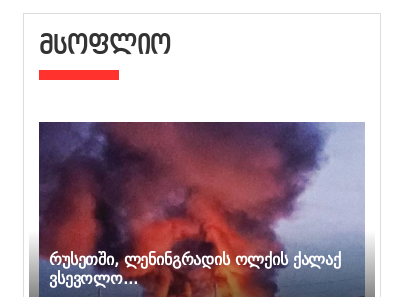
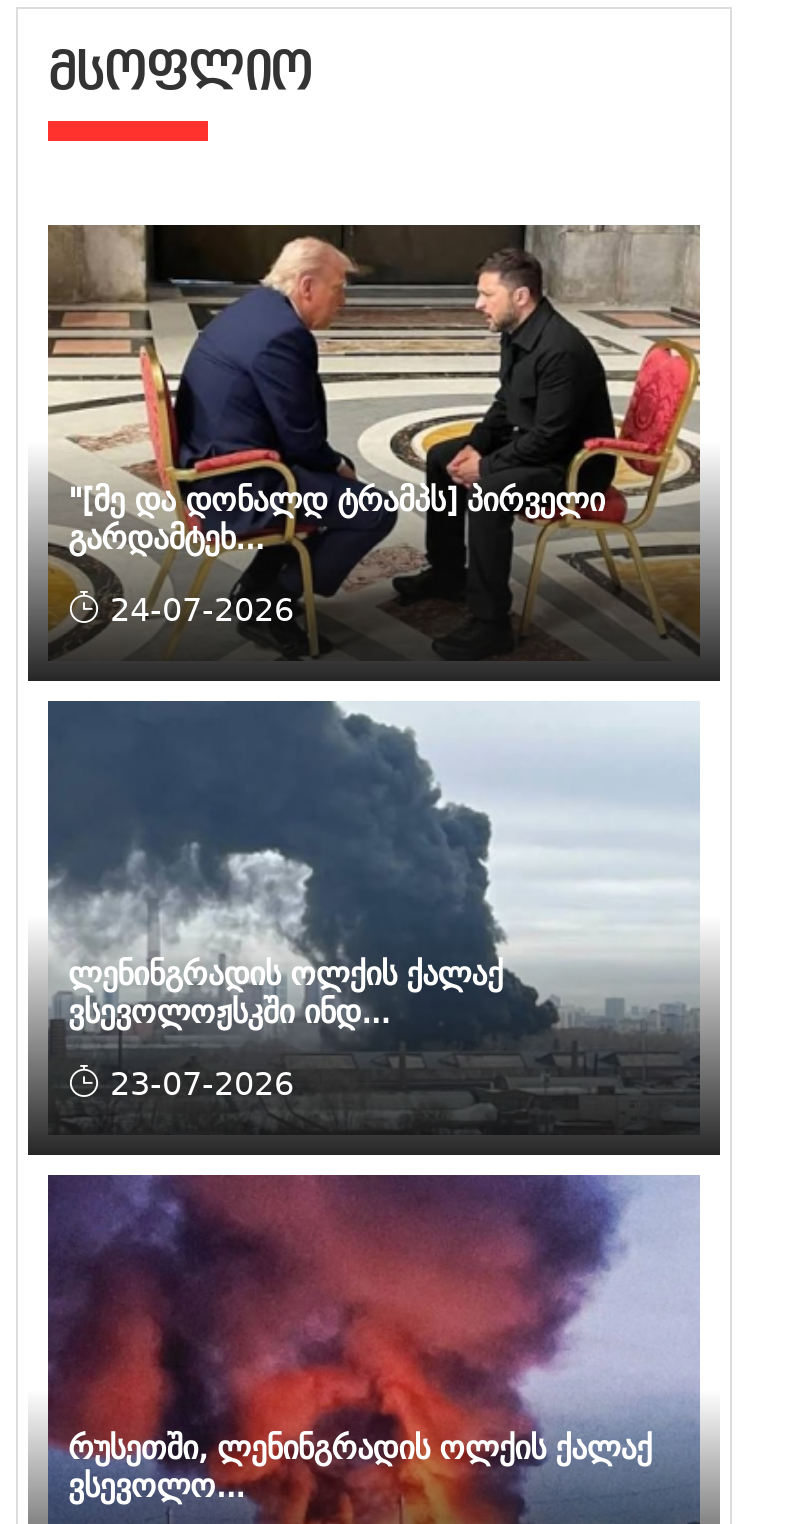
none -> [28,223,720,683] [image] | "[მე და დონალდ ტრამპს] პირველი | გარდამტეხ... | 24-07-2026
none -> [28,699,720,1157] [image] | ლენინგრადის ოლქის ქალაქ | ვსევოლოჟსკში ინდ... | 23-07-2026

